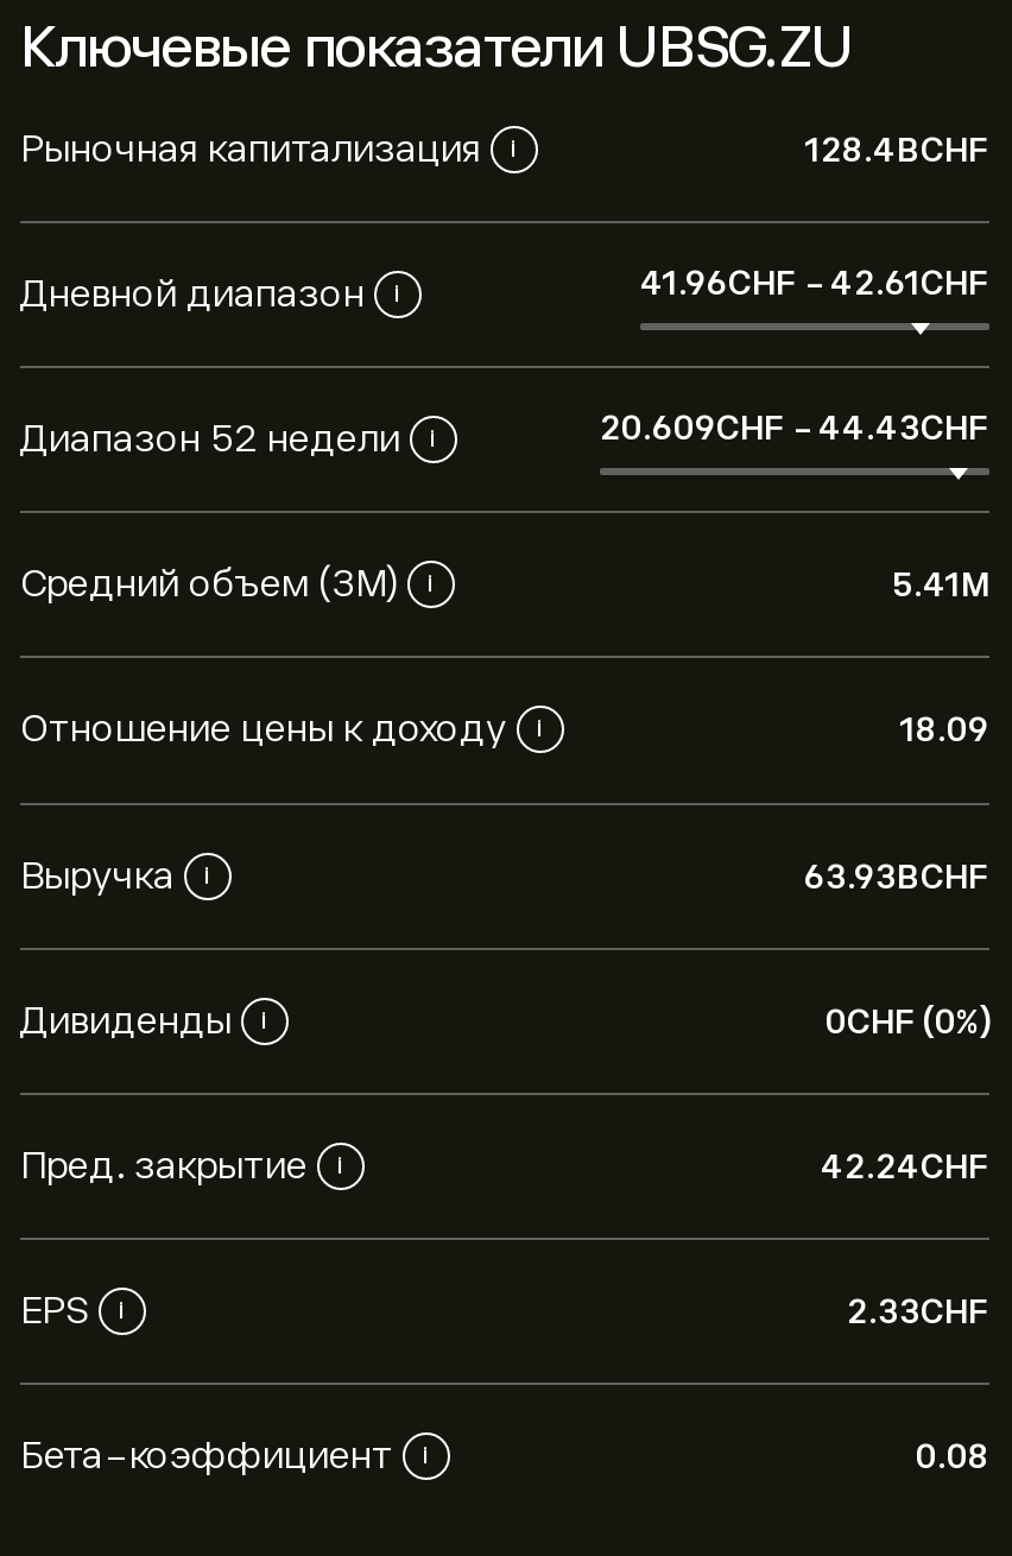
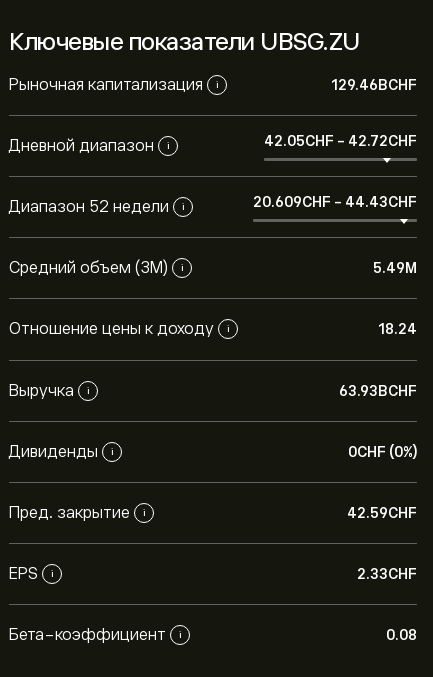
[804,131,989,169] 128.4BCHF -> [331,77,417,93] 129.46BCHF
[640,263,989,301] 41.96CHF - 42.61CHF -> [264,132,417,148] 42.05CHF - 42.72CHF
[892,565,989,603] 5.41M -> [373,260,417,276] 5.49M
[899,710,989,748] 18.09 -> [378,321,417,337] 18.24
[821,1147,989,1185] 42.24CHF -> [347,505,417,521] 42.59CHF

